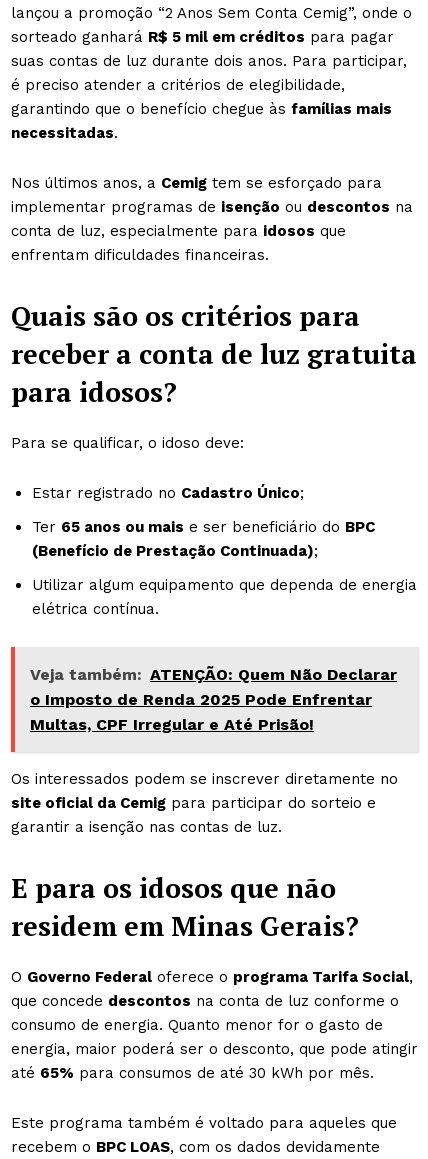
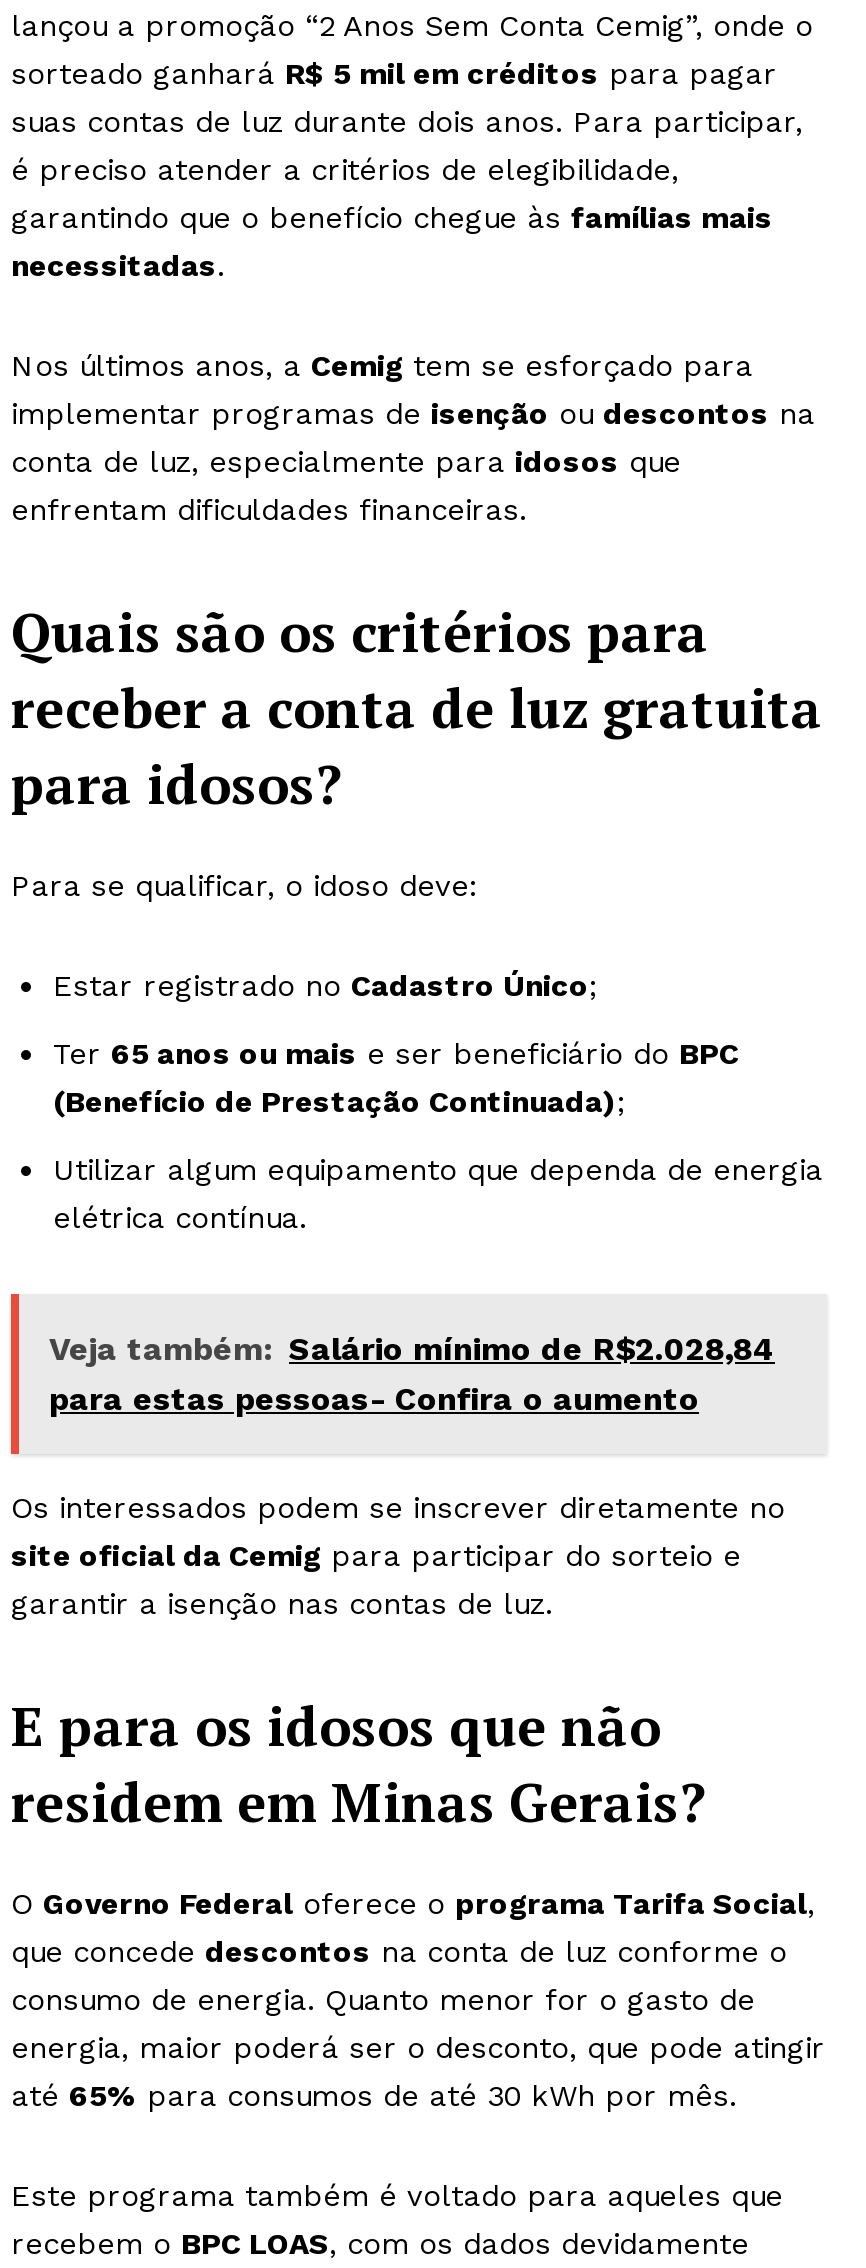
[30,665,397,734] Veja também: ATENÇÃO: Quem Não Declarar | o Imposto de Renda 2025 Pode Enfrentar | Multas, CPF Irregular e Até Prisão! -> [49,1330,775,1418] Veja também: Salário mínimo de R$2.028,84 | para estas pessoas- Confira o aumento

